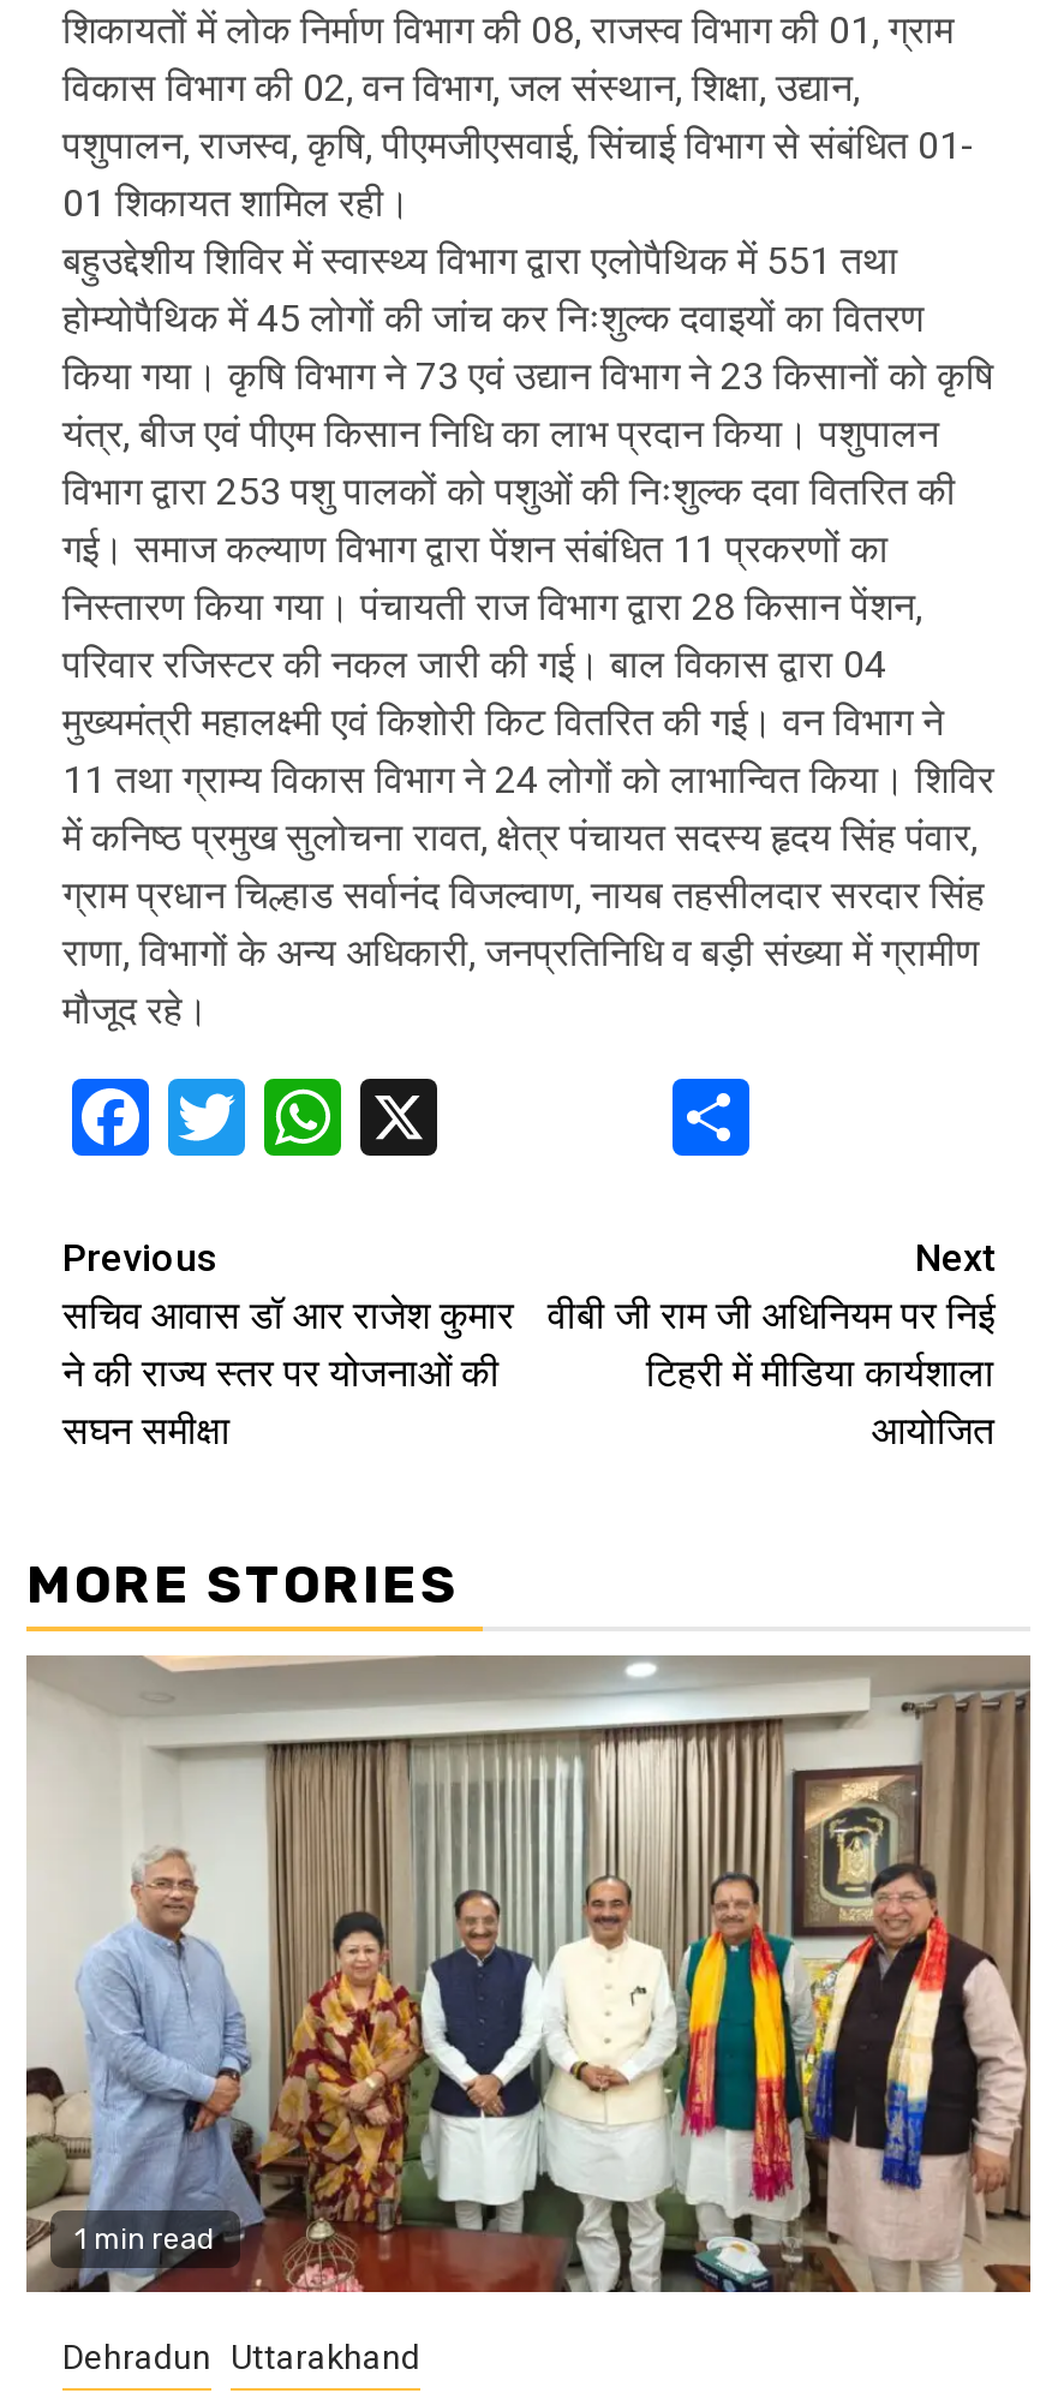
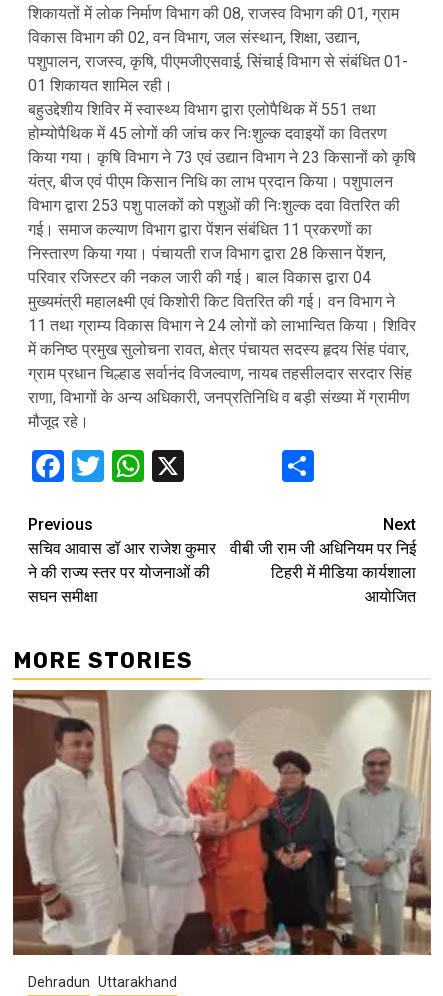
[24,1655,1030,2294] [image] -> [12,689,431,956] [image]
[74,2224,216,2257] 1 min read -> none

